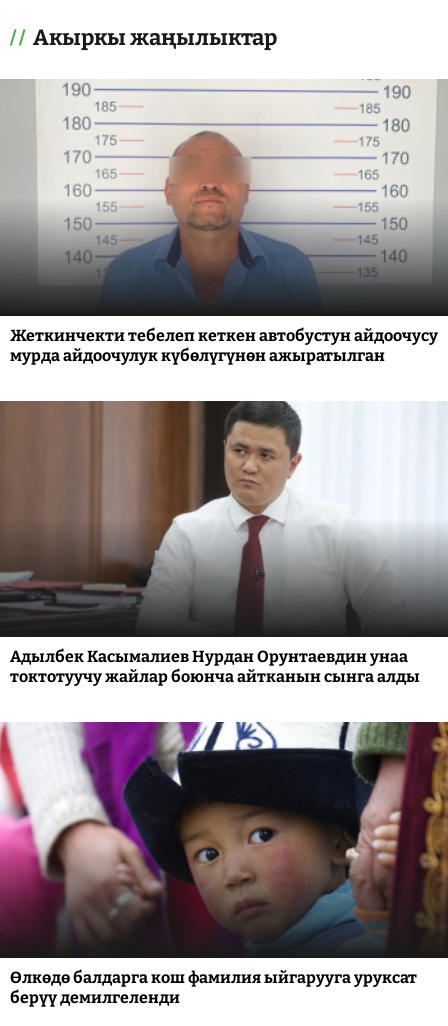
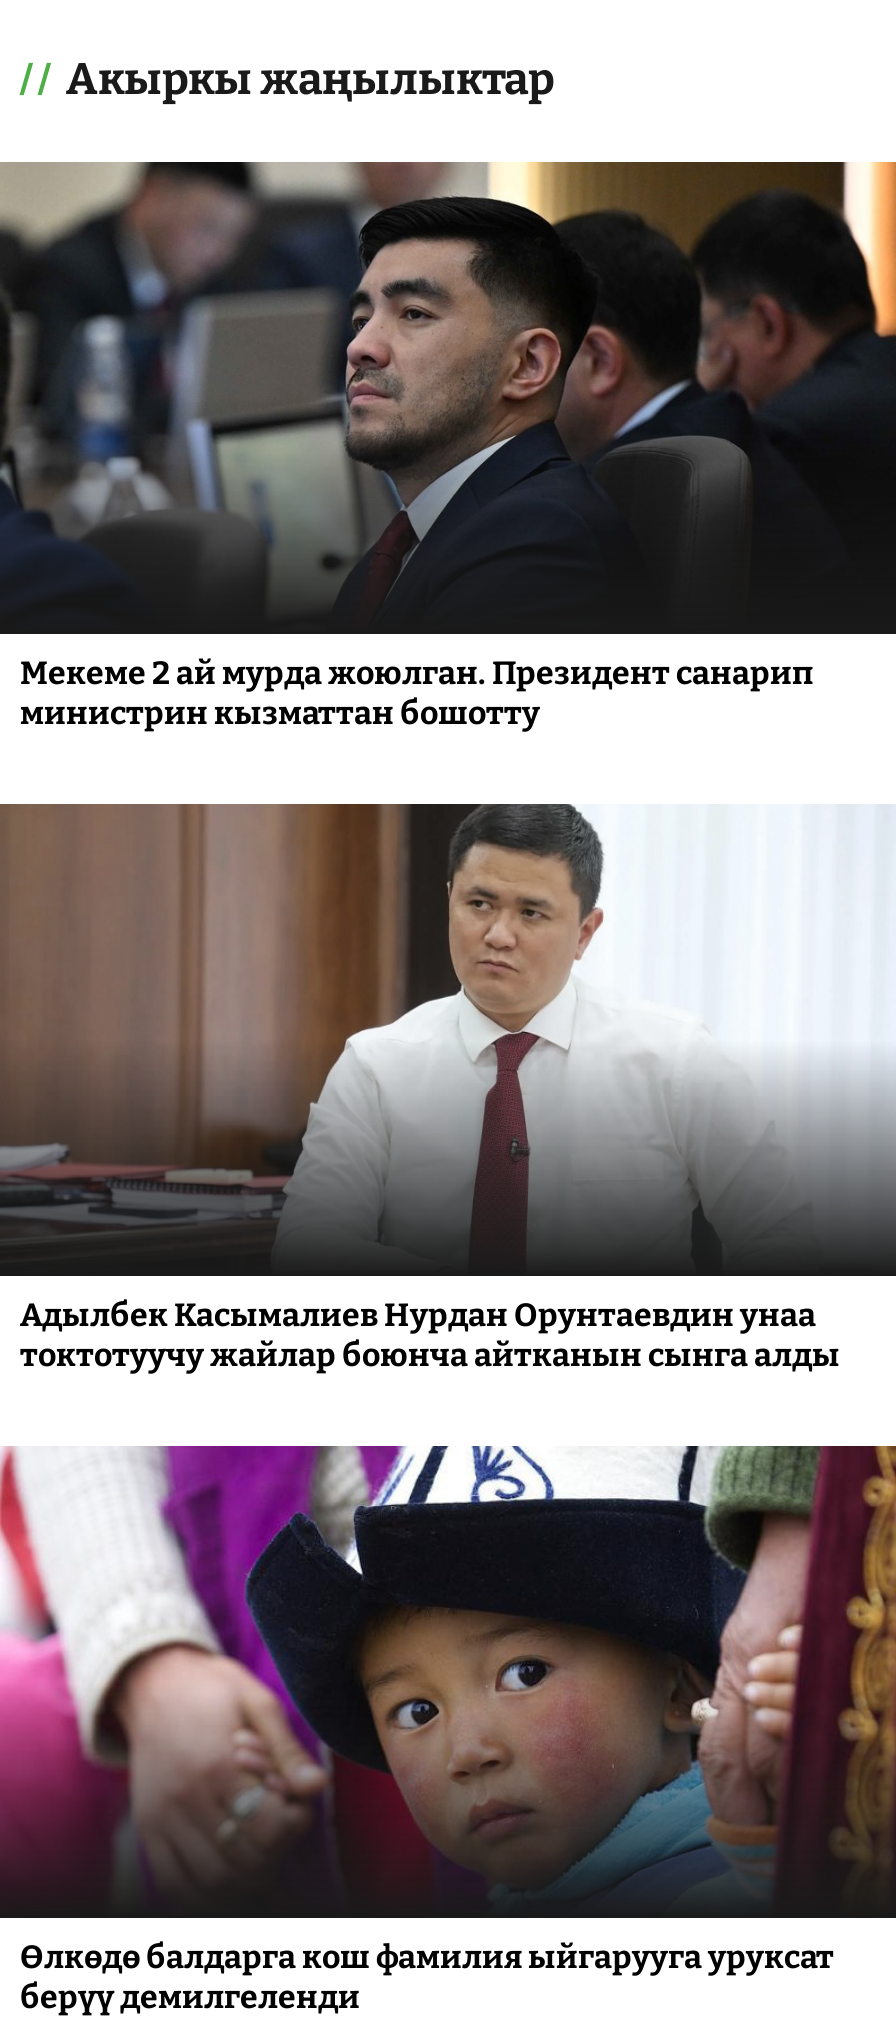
[3,79,445,365] [image] | Жеткинчекти тебелеп кеткен автобустун айдоочусу | мурда айдоочулук күбөлүгүнөн ажыратылган -> [6,159,890,732] [image] | Мекеме 2 ай мурда жоюлган. Президент санарип | министрин кызматтан бошотту

